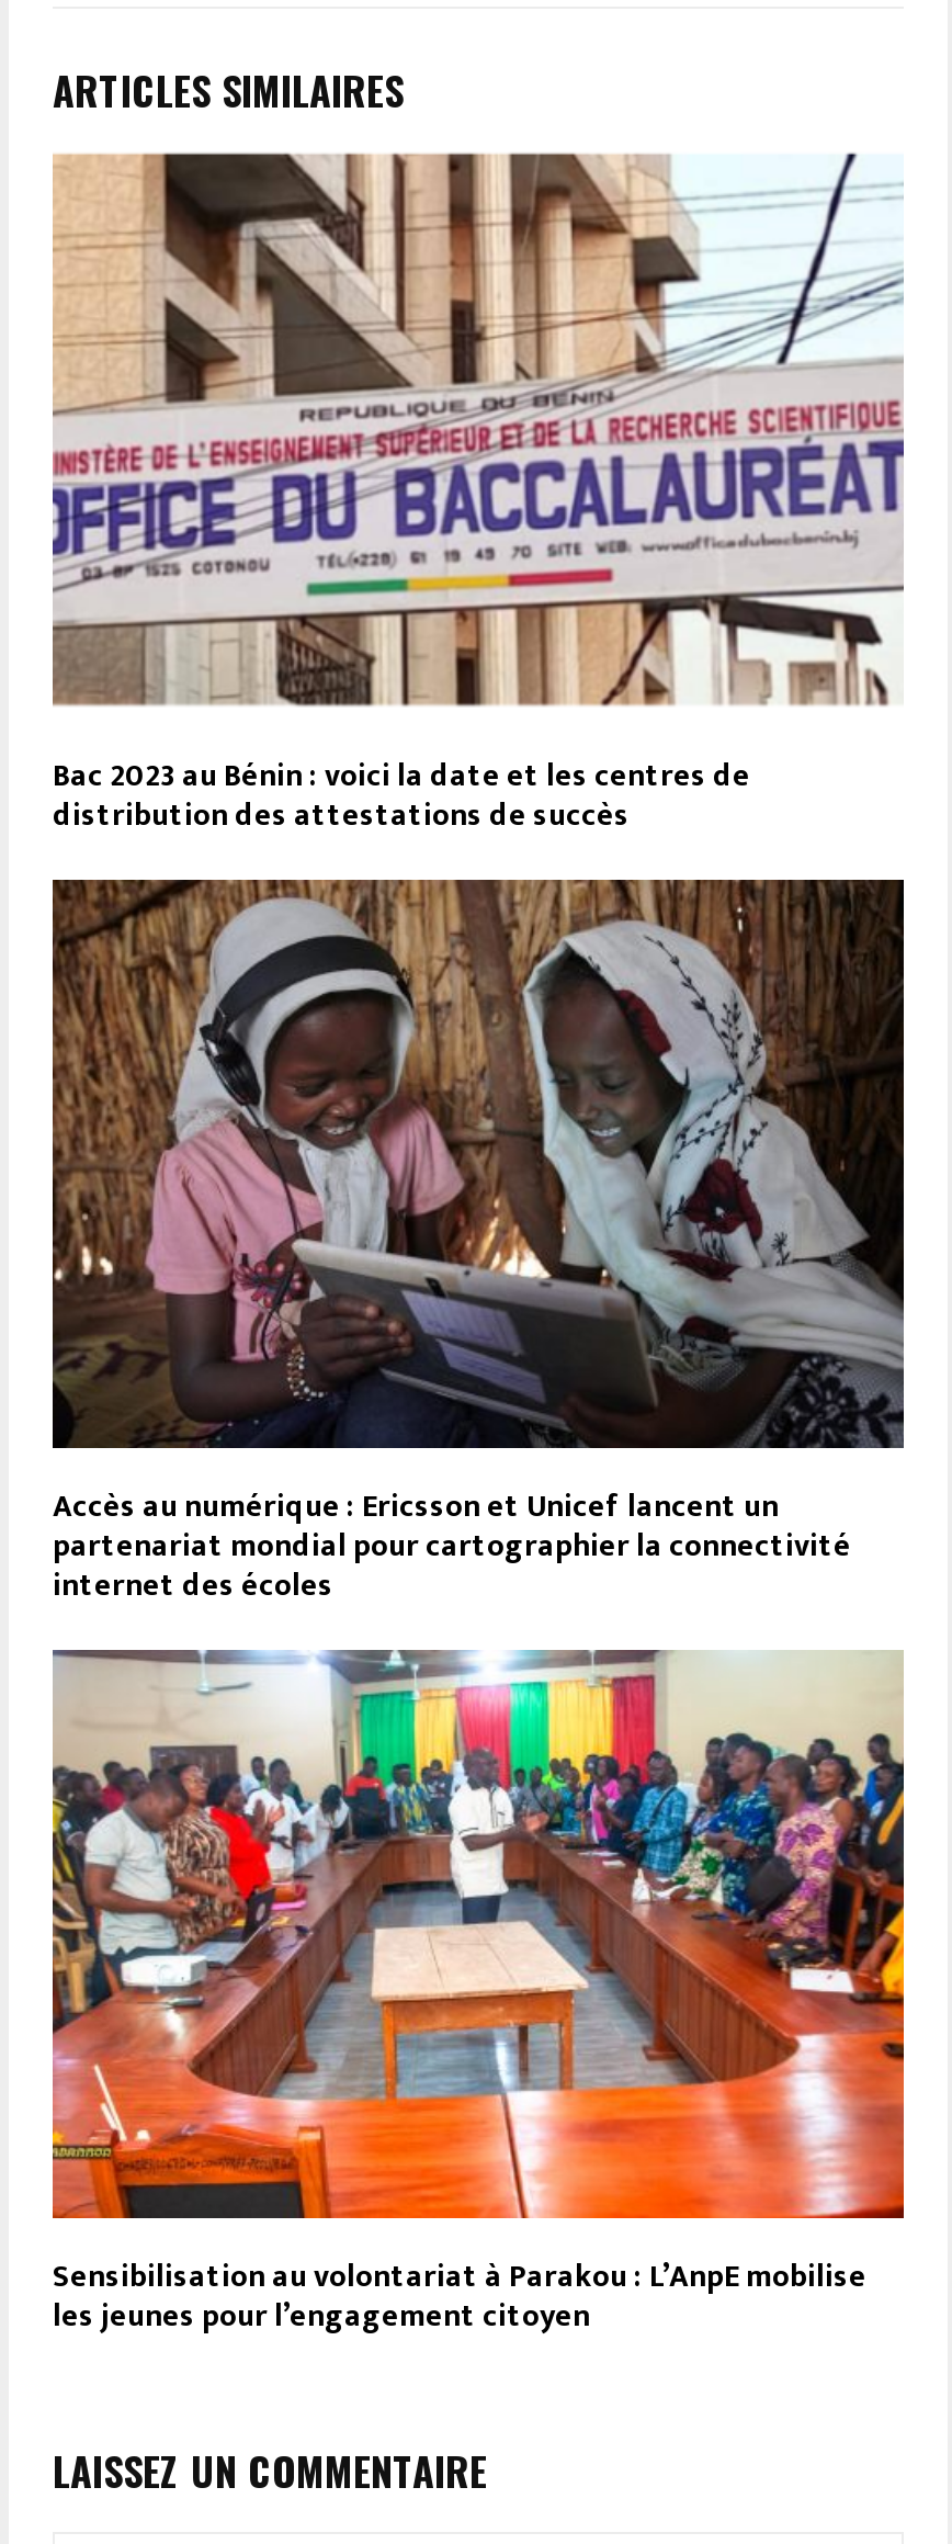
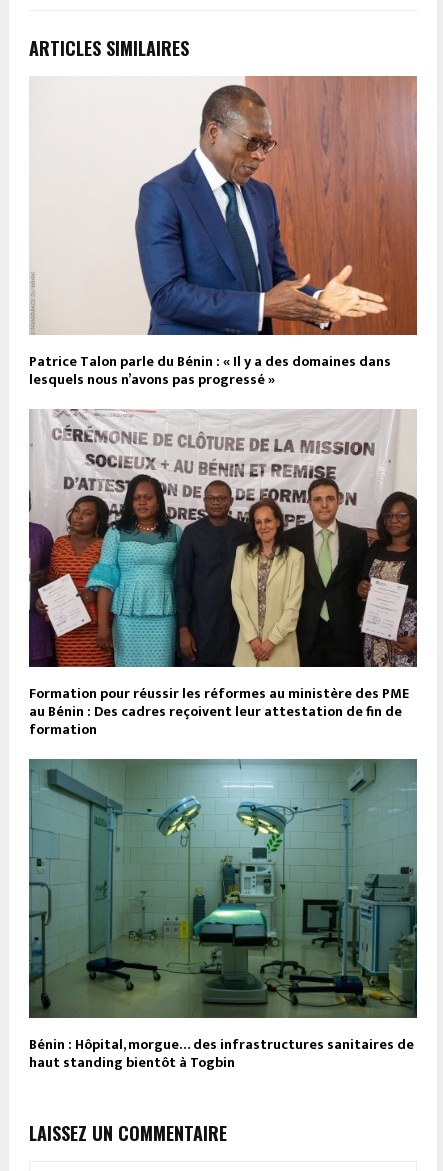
[50,150,904,841] [image] | Bac 2023 au Bénin : voici la date et les centres de | distribution des attestations de succès -> [29,75,418,391] [image] | Patrice Talon parle du Bénin : « Il y a des domaines dans | lesquels nous n’avons pas progressé »
[50,877,906,1610] [image] | Accès au numérique : Ericsson et Unicef lancent un | partenariat mondial pour cartographier la connectivité | internet des écoles -> [28,408,417,741] [image] | Formation pour réussir les réformes au ministère des PME | au Bénin : Des cadres reçoivent leur attestation de fin de | formation
[50,1649,906,2340] [image] | Sensibilisation au volontariat à Parakou : L’AnpE mobilise | les jeunes pour l’engagement citoyen -> [28,758,418,1074] [image] | Bénin : Hôpital, morgue… des infrastructures sanitaires de | haut standing bientôt à Togbin

